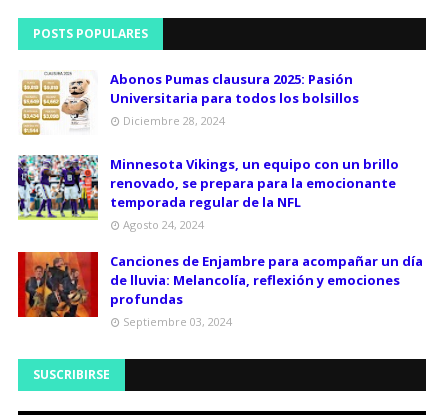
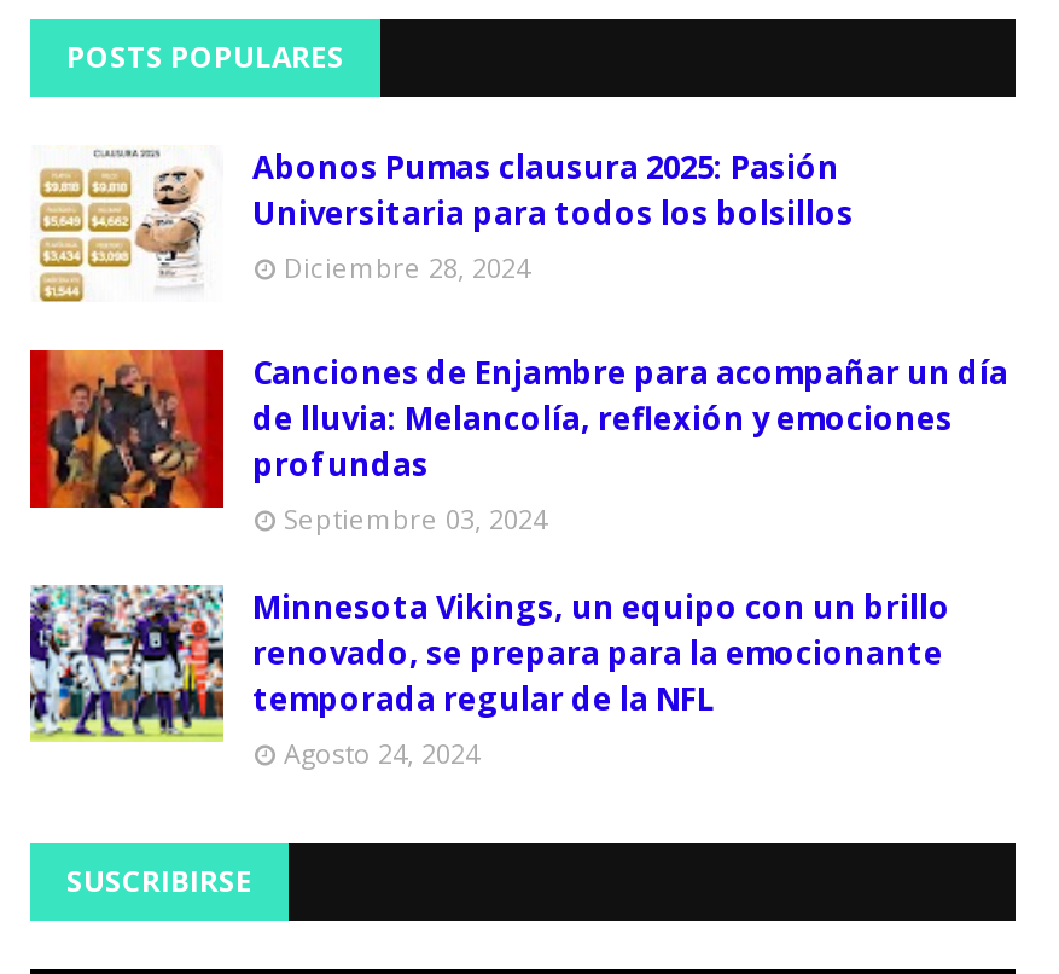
moved [16,153,399,232] -> [25,580,950,772]: [image] | Minnesota Vikings, un equipo con un brillo | renovado, se prepara para la emocionante | temporada regular de la NFL | Agosto 24, 2024
moved [17,251,423,329] -> [28,348,1008,538]: [image] | Canciones de Enjambre para acompañar un día | de lluvia: Melancolía, reflexión y emociones | profundas | Septiembre 03, 2024

